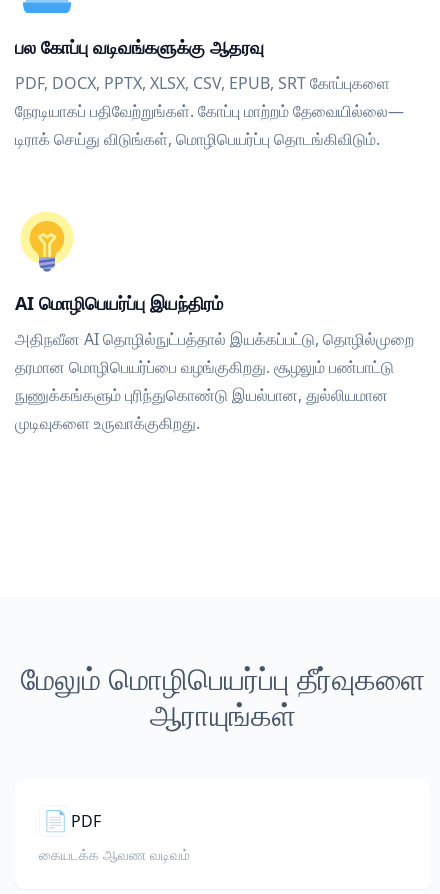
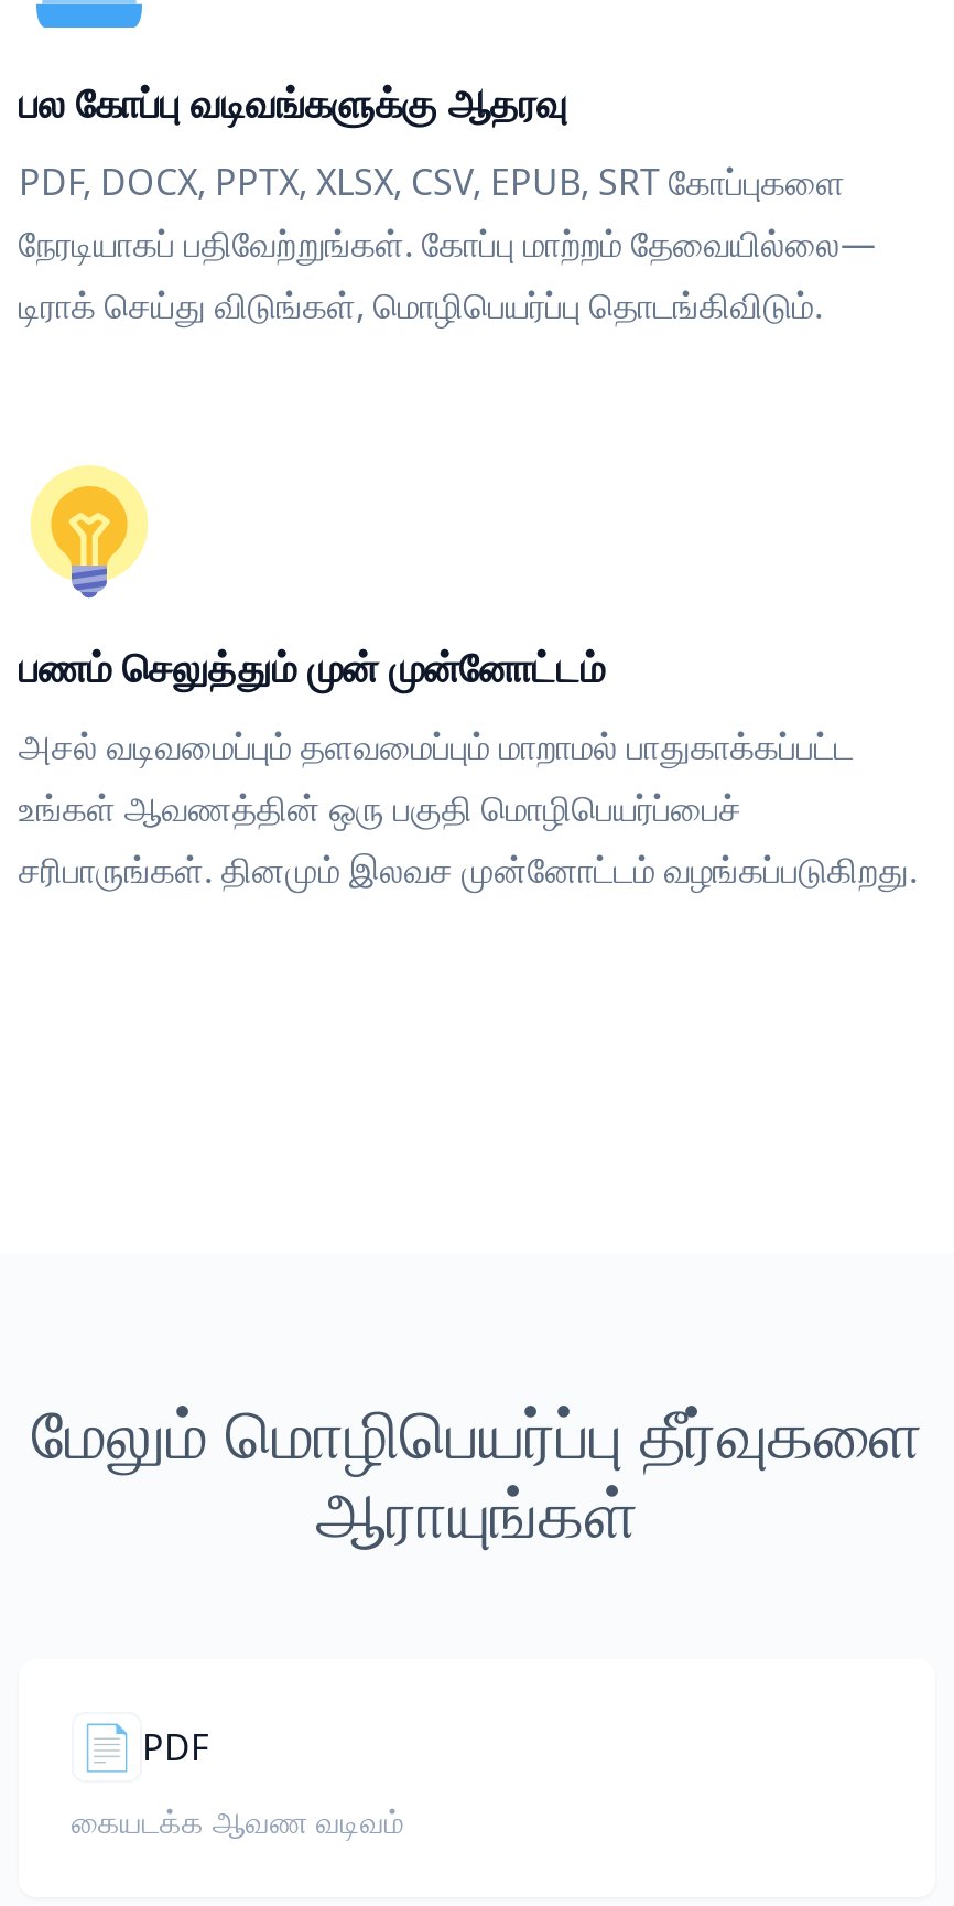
[15,291,223,315] AI மொழிபெயர்ப்பு இயந்திரம் -> [19,640,605,693] பணம் செலுத்தும் முன் முன்னோட்டம்
[15,328,414,434] அதிநவீன AI தொழில்நுட்பத்தால் இயக்கப்பட்டு, தொழில்முறை | தரமான மொழிபெயர்ப்பை வழங்குகிறது. சூழலும் பண்பாட்டு | நுணுக்கங்களும் புரிந்துகொண்டு இயல்பான, துல்லியமான | முடிவுகளை உருவாக்குகிறது. -> [19,722,918,894] அசல் வடிவமைப்பும் தளவமைப்பும் மாறாமல் பாதுகாக்கப்பட்ட | உங்கள் ஆவணத்தின் ஒரு பகுதி மொழிபெயர்ப்பைச் | சரிபாருங்கள். தினமும் இலவச முன்னோட்டம் வழங்கப்படுகிறது.

